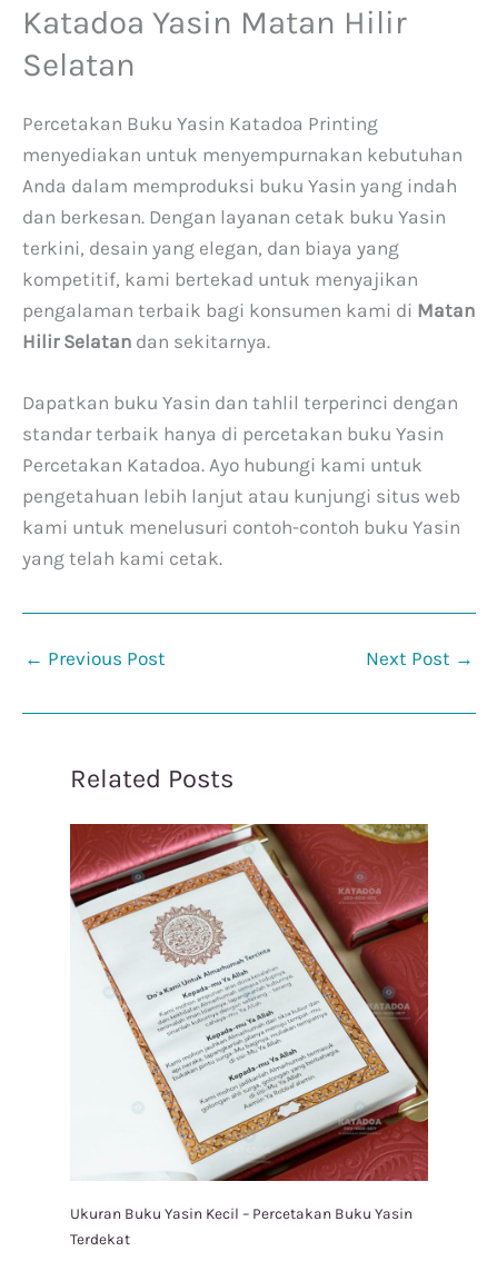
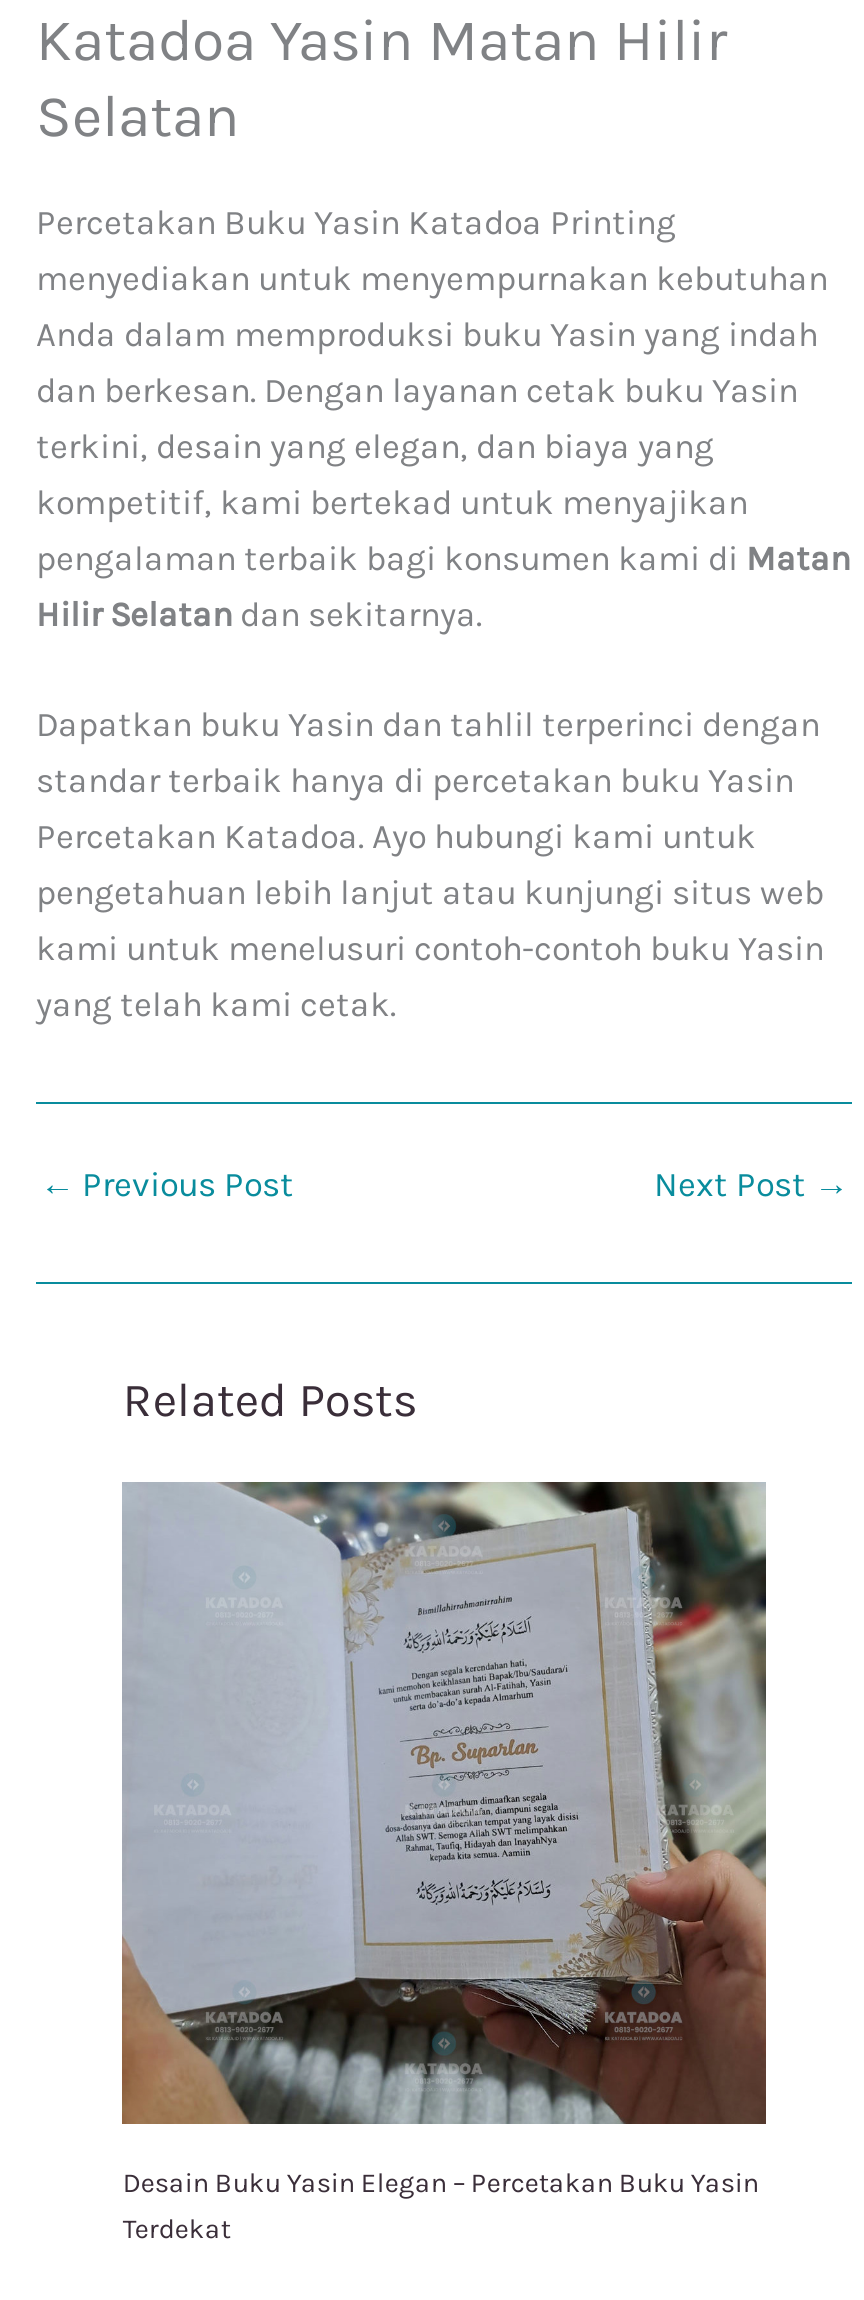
[69,823,429,1222] [image] | Ukuran Buku Yasin Kecil – Percetakan Buku Yasin -> [120,1480,768,2197] [image] | Desain Buku Yasin Elegan – Percetakan Buku Yasin

